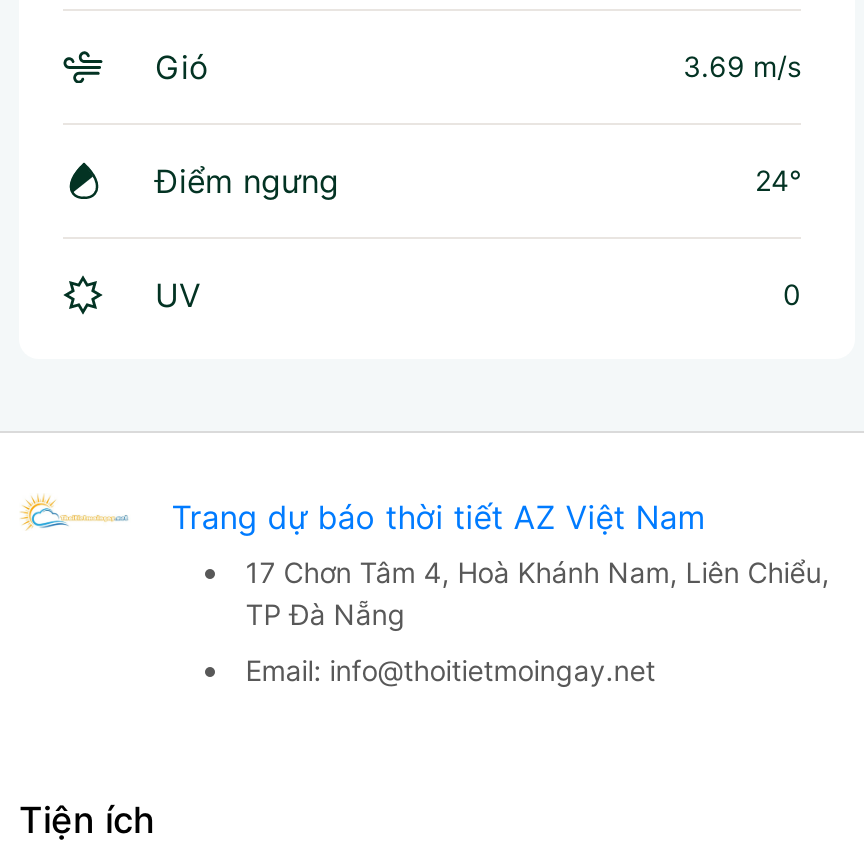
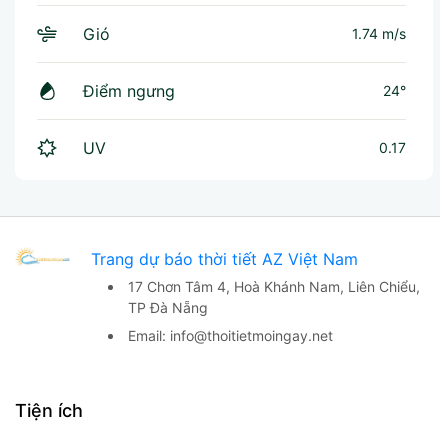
[683,49,801,83] 3.69 m/s -> [352,25,406,42] 1.74 m/s
[783,277,801,311] 0 -> [379,139,406,156] 0.17

